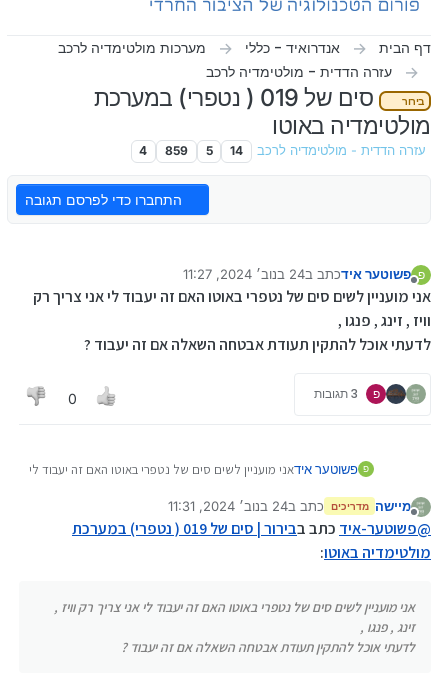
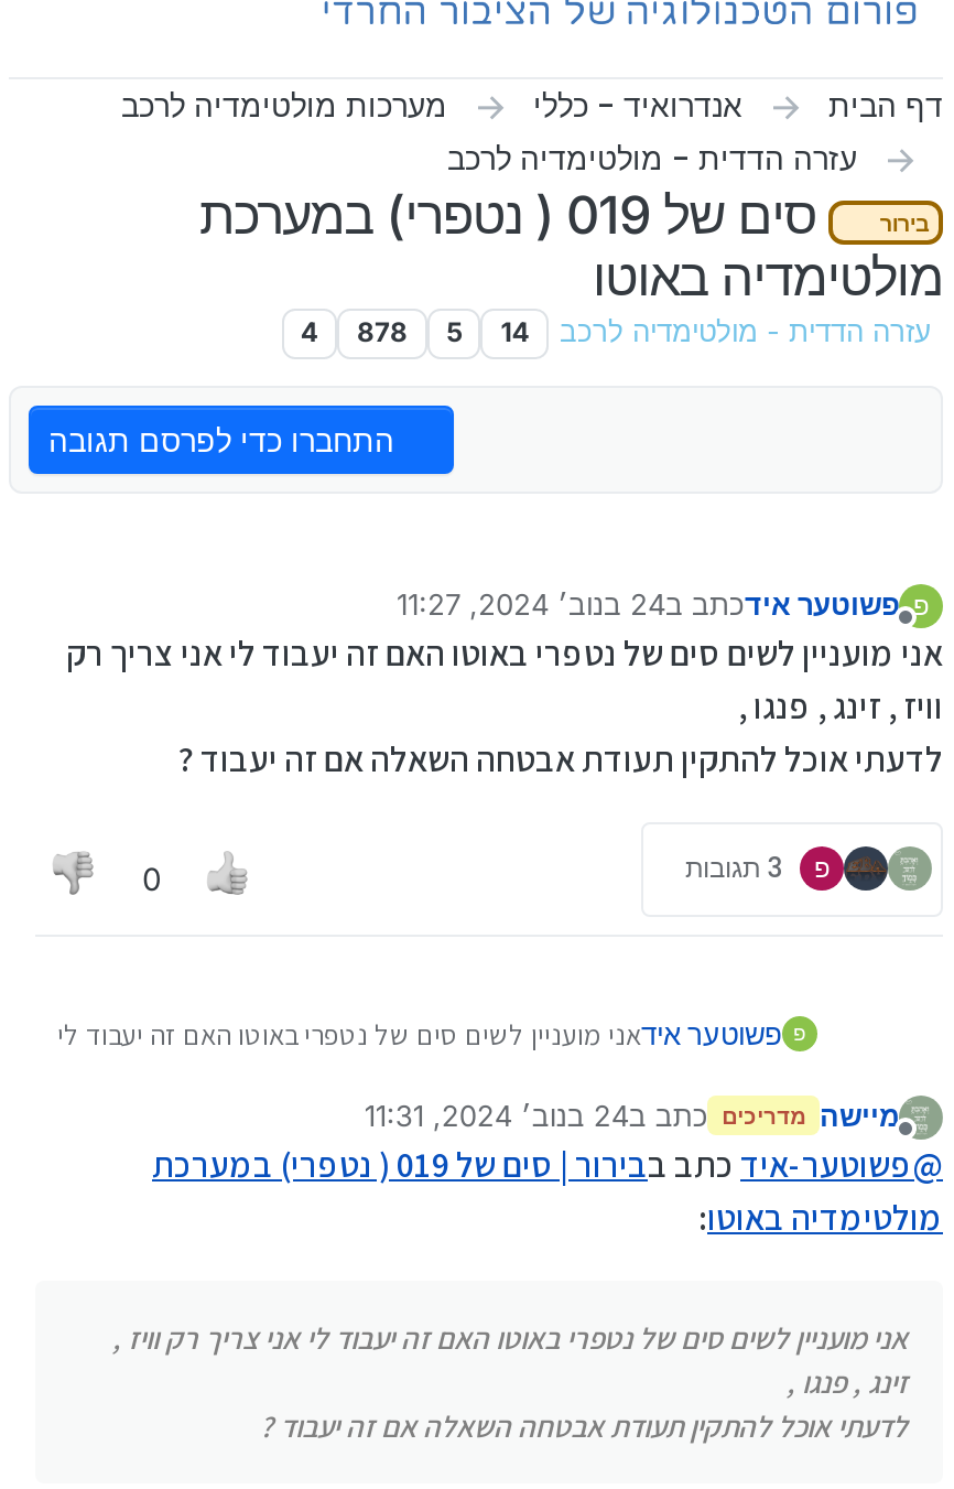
[139,143,426,158] עזרה הדדית - מולטימדיה לרכב 14 5 859 4 -> [301,316,932,349] עזרה הדדית - מולטימדיה לרכב 14 5 878 4

